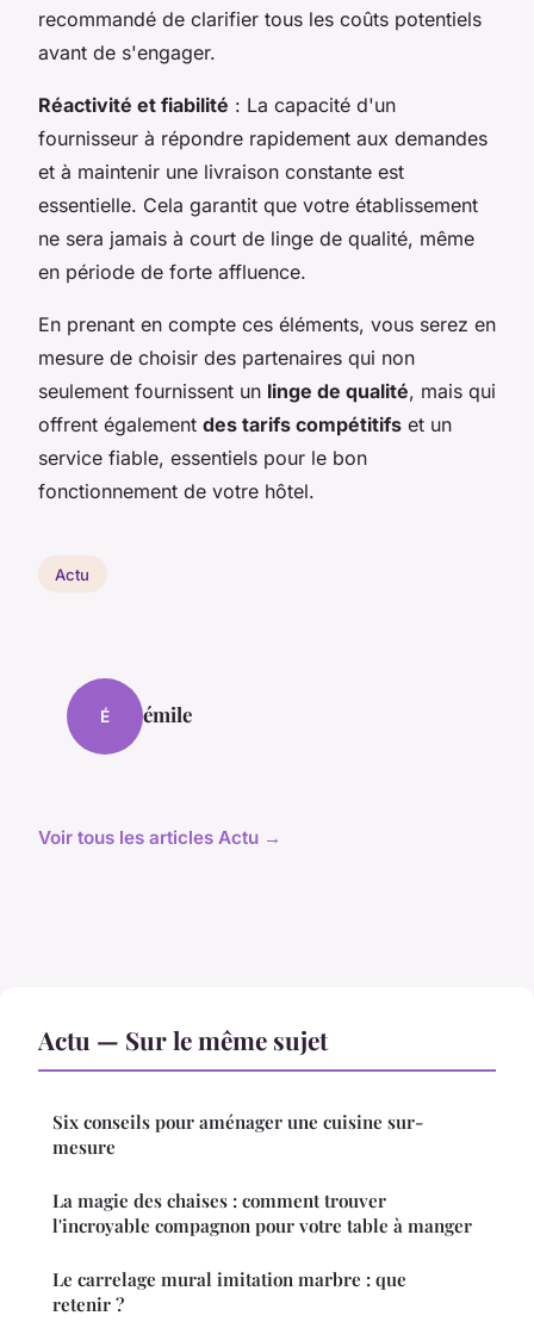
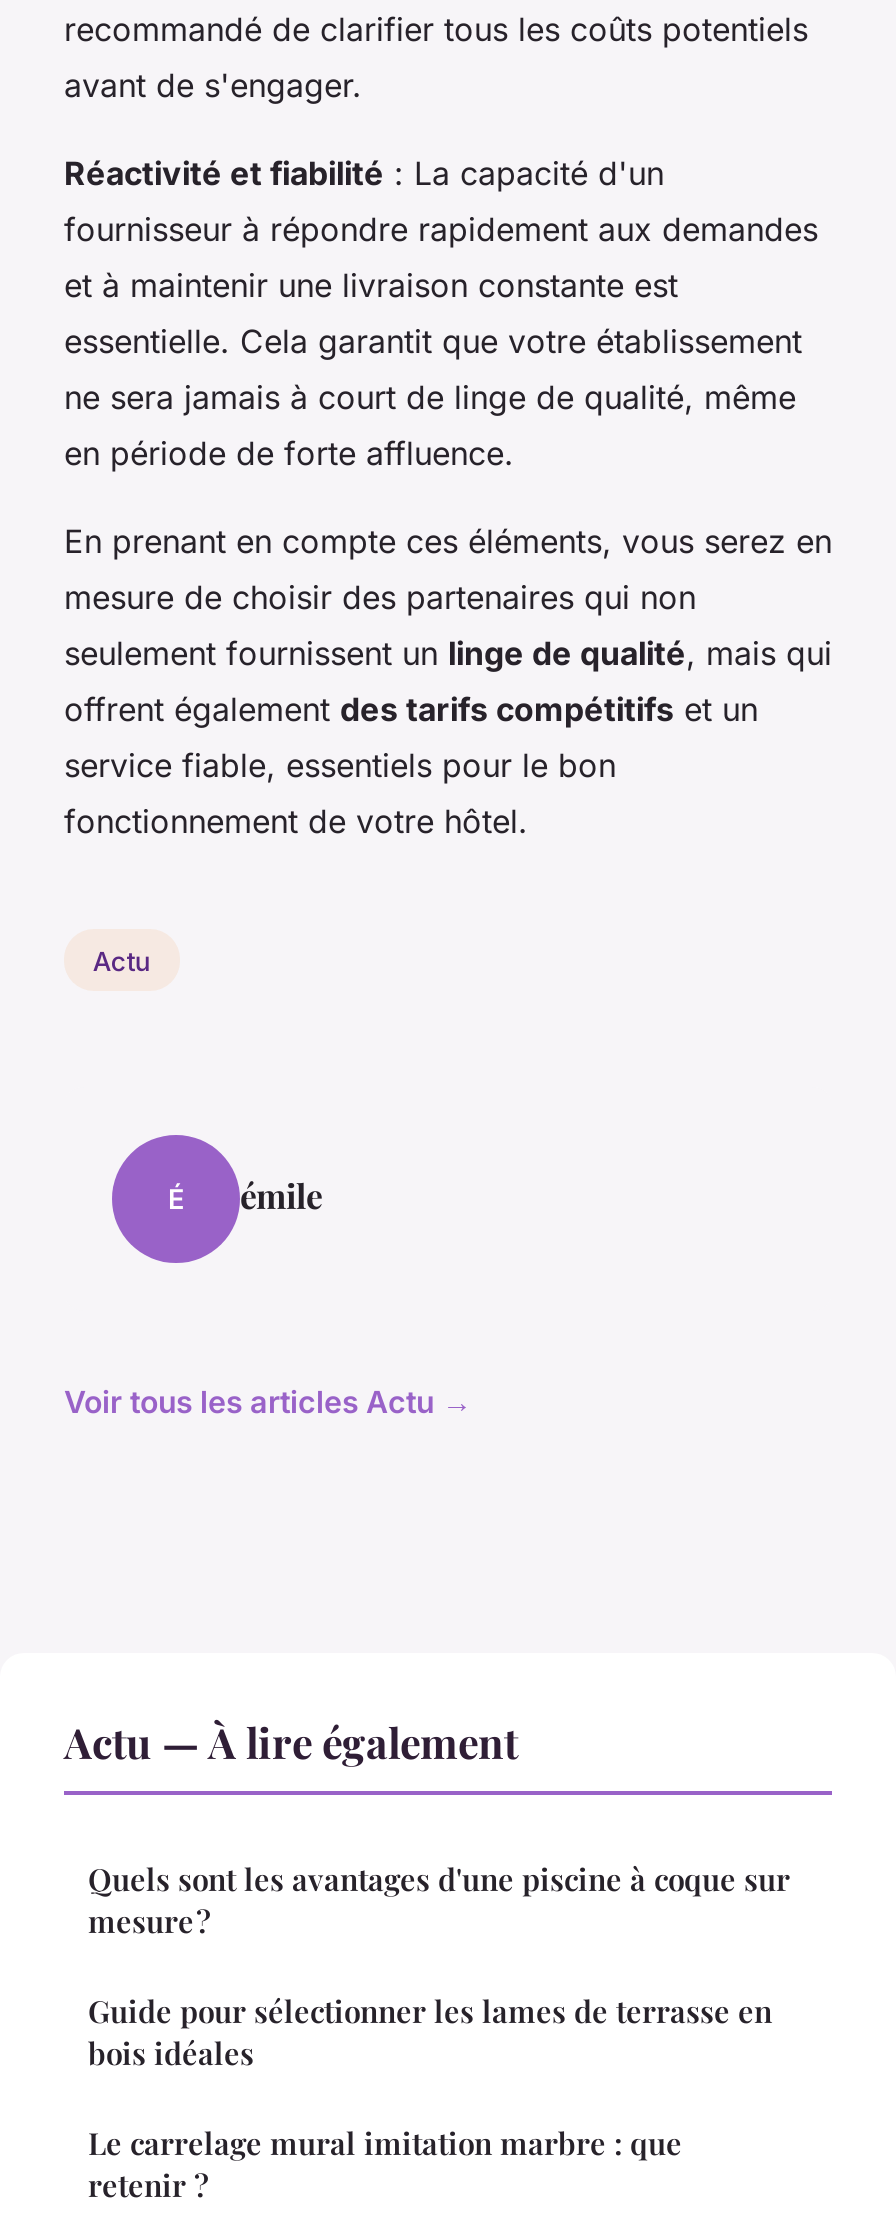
[38,1023,328,1057] Actu — Sur le même sujet -> [64,1714,518,1770] Actu — À lire également
[52,1110,423,1159] Six conseils pour aménager une cuisine sur- | mesure -> [88,1860,790,1942] Quels sont les avantages d'une piscine à coque sur | mesure ?
[52,1189,472,1238] La magie des chaises : comment trouver | l'incroyable compagnon pour votre table à manger -> [88,1992,772,2074] Guide pour sélectionner les lames de terrasse en | bois idéales

